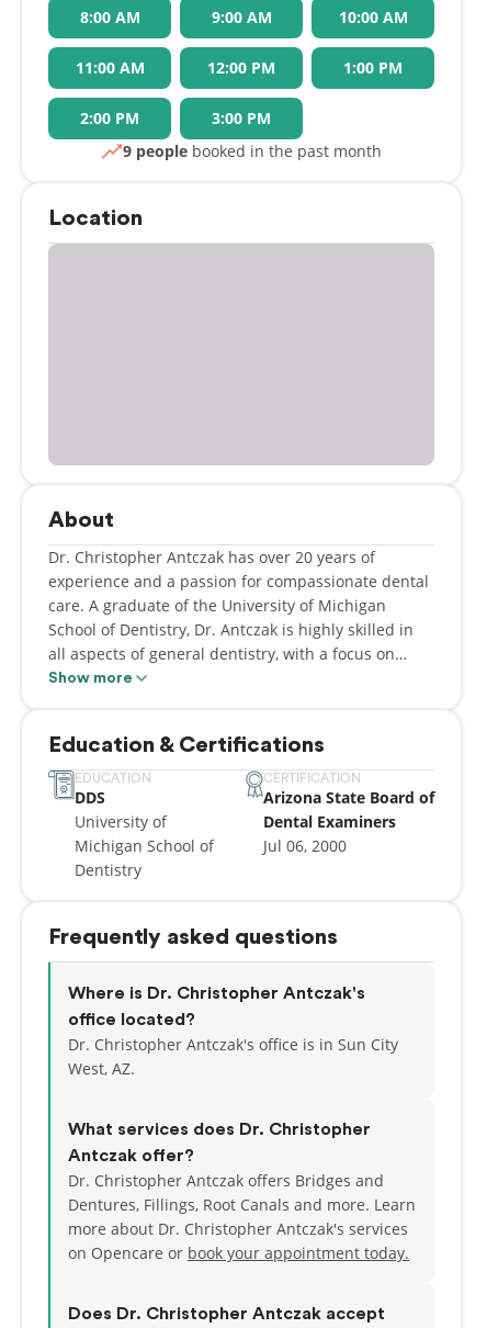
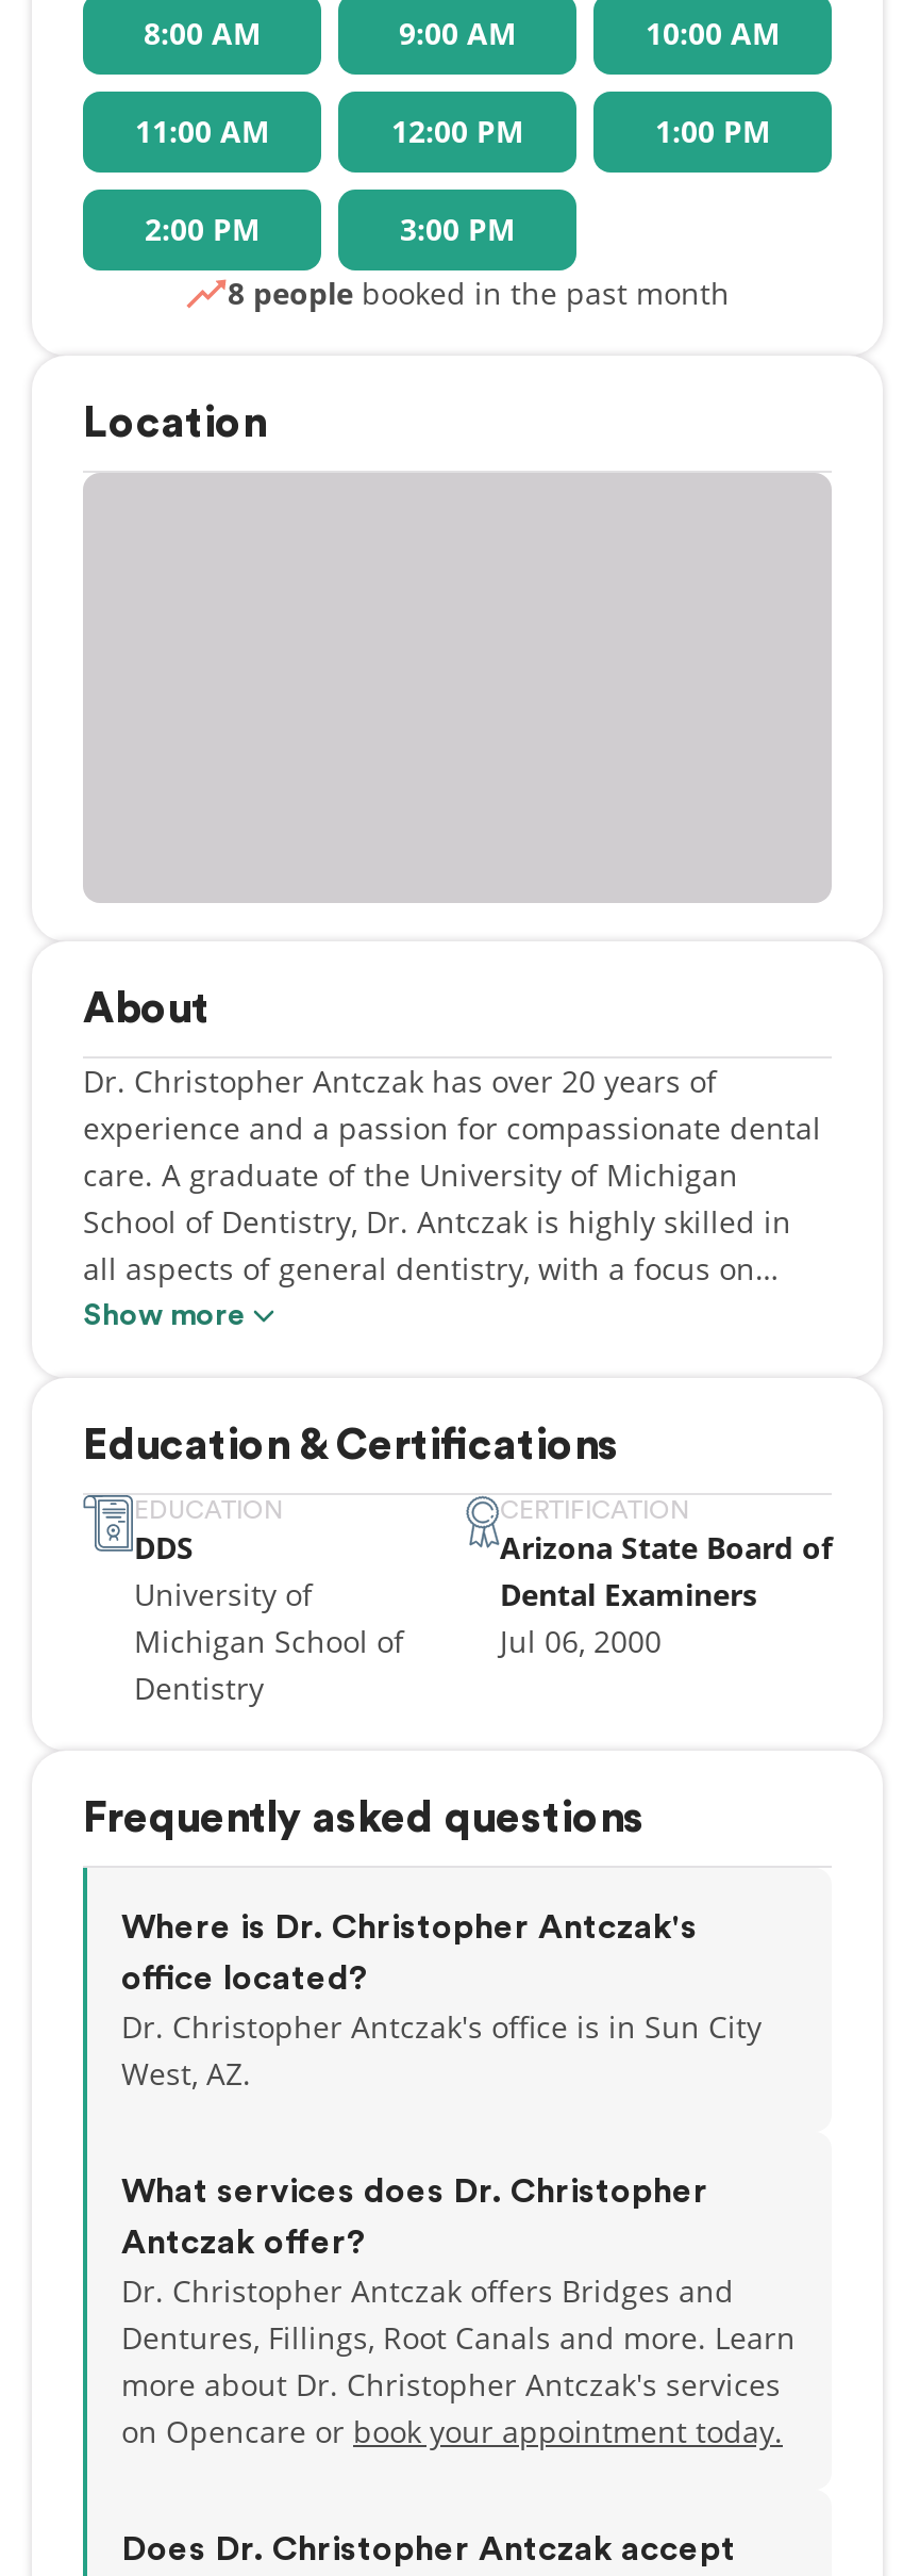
[123,140,382,161] 9 people booked in the past month -> [228,273,730,313] 8 people booked in the past month

